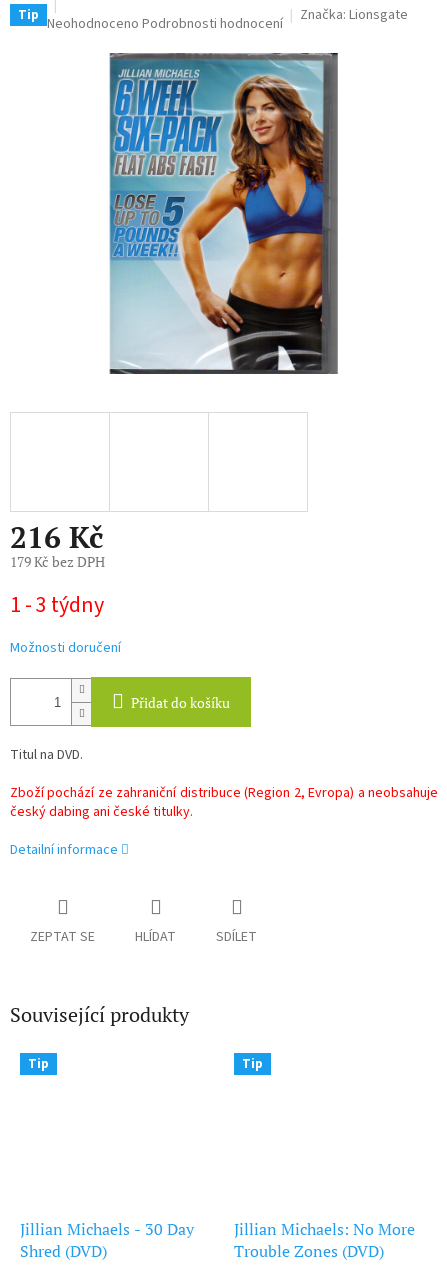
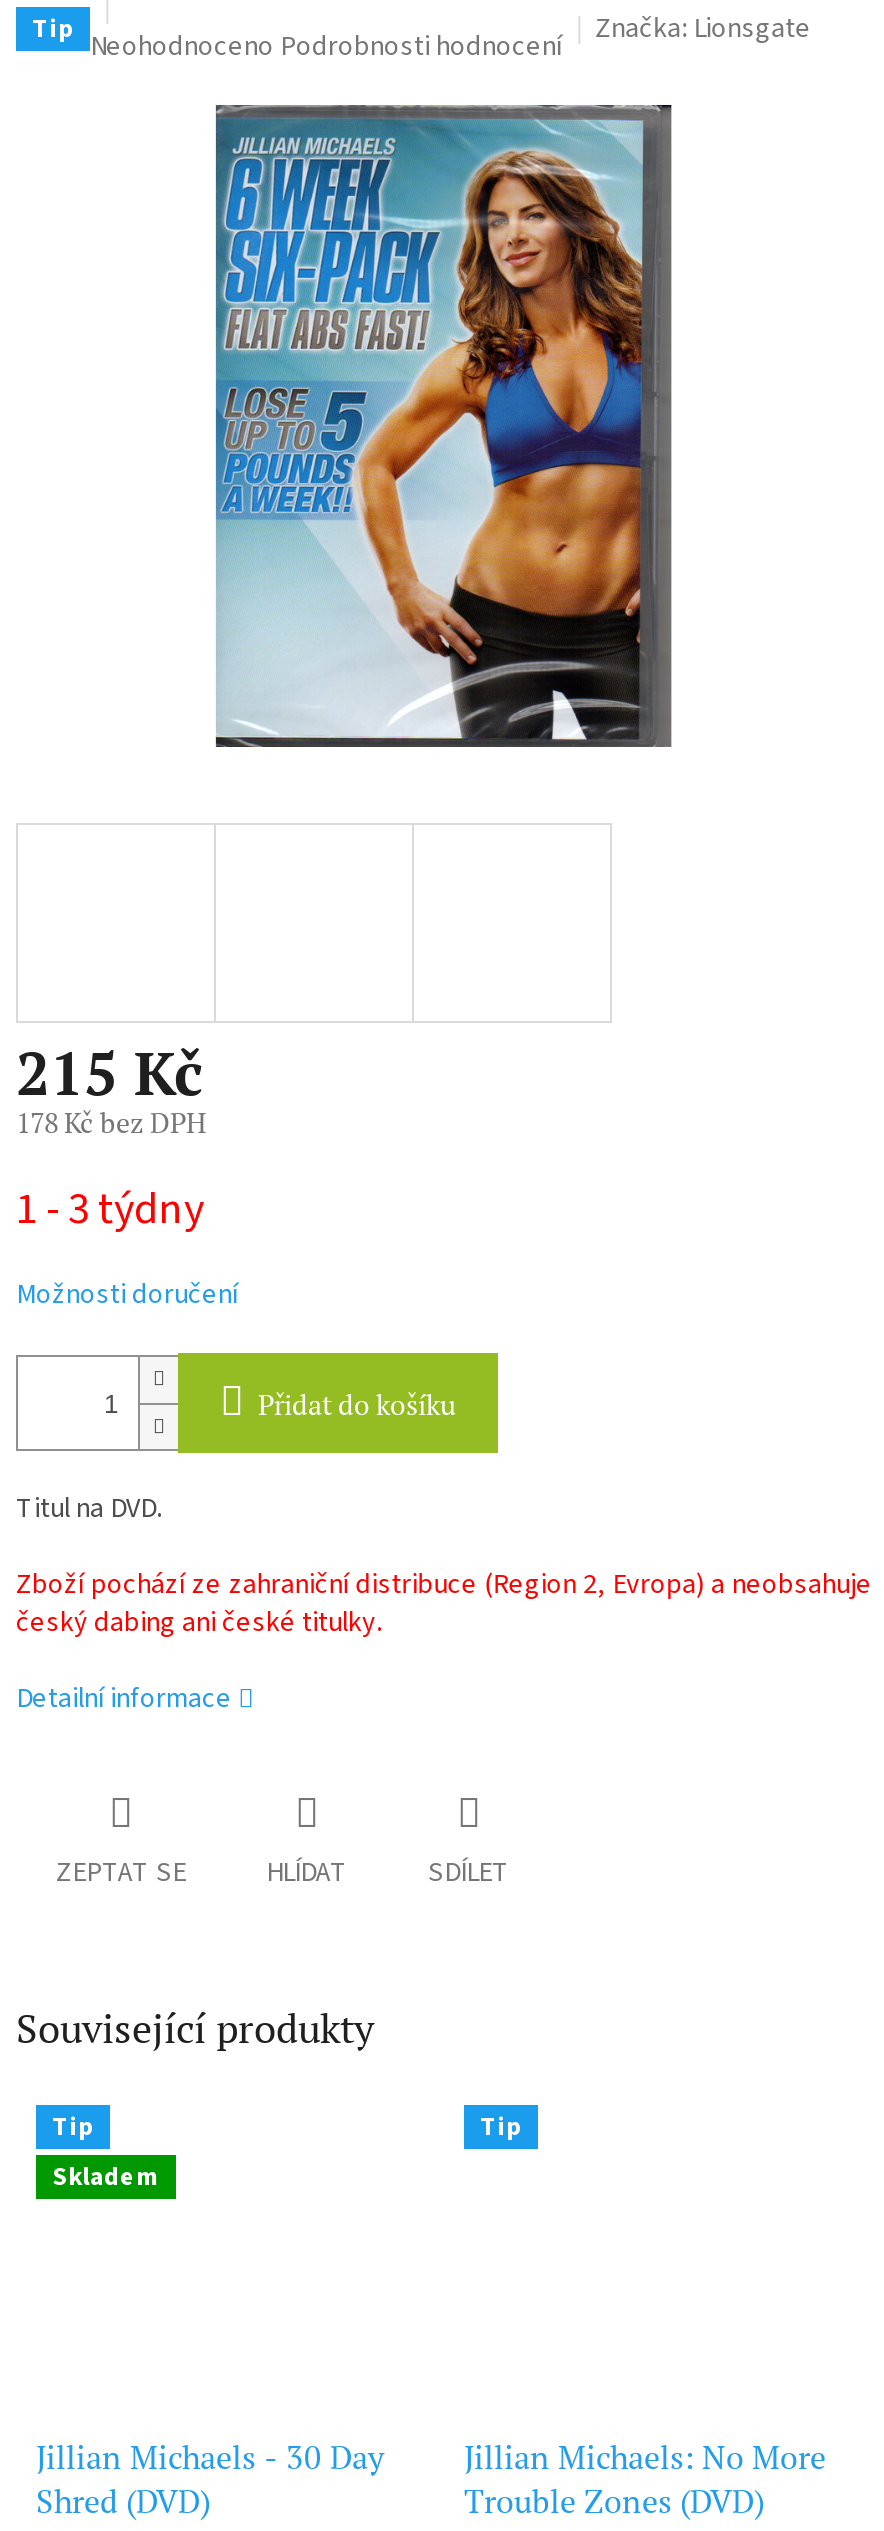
[10,517,104,557] 216 Kč -> [16,1034,204,1114] 215 Kč
[10,552,105,571] 179 Kč bez DPH -> [16,1104,206,1142] 178 Kč bez DPH
none -> [52,2159,160,2195] Skladem

